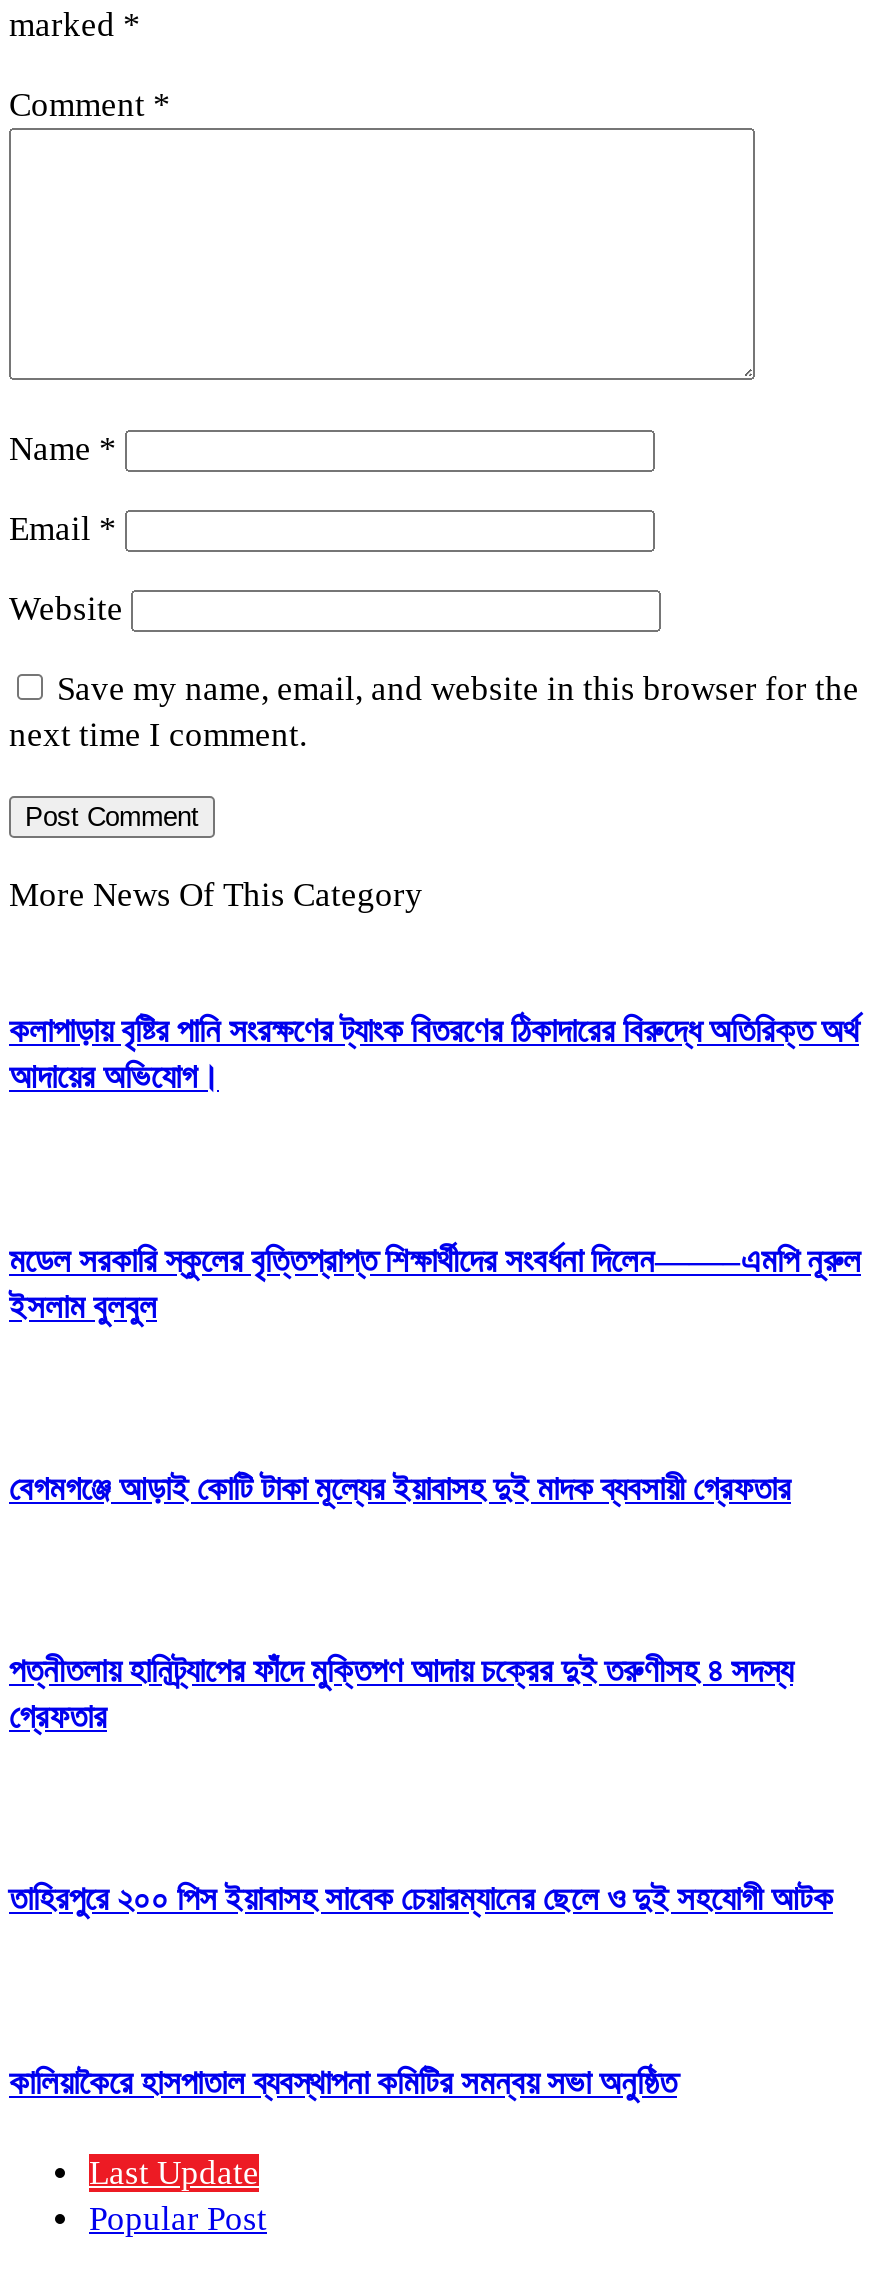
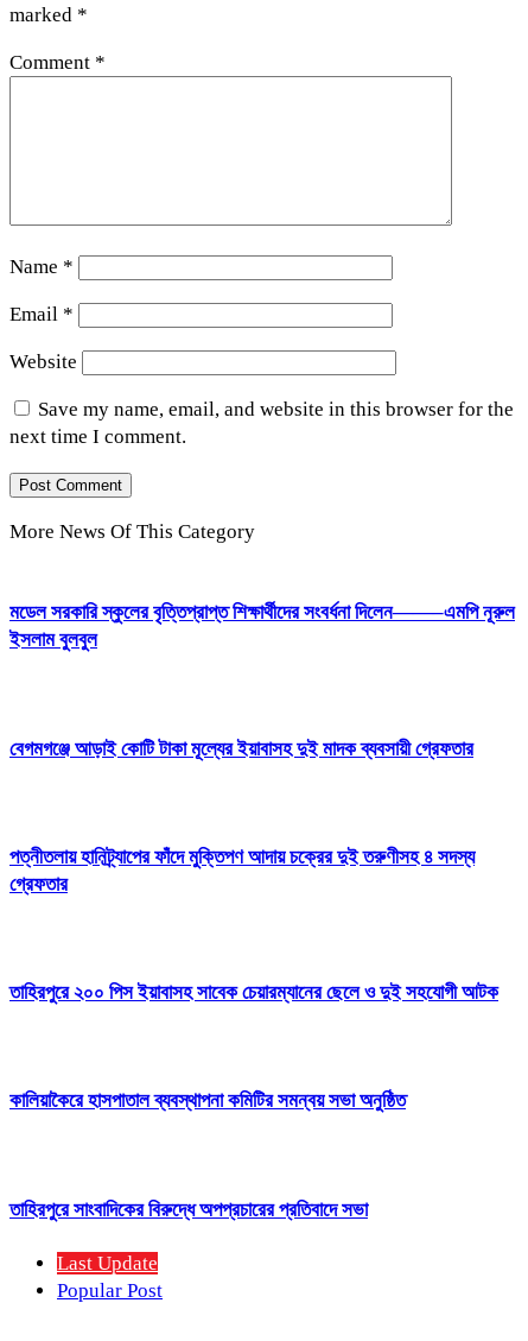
[9,1013,859,1097] কলাপাড়ায় বৃষ্টির পানি সংরক্ষণের ট্যাংক বিতরণের ঠিকাদারের বিরুদ্ধে অতিরিক্ত অর্থ | আদায়ের অভিযোগ। -> none
moved [9,1241,861,2101] -> [9,601,515,1112]: মডেল সরকারি স্কুলের বৃত্তিপ্রাপ্ত শিক্ষার্থীদের সংবর্ধনা দিলেন——–এমপি নূরুল | ইসলাম বুলবুল | বেগমগঞ্জে আড়াই কোটি টাকা মূল্যের ইয়াবাসহ দুই মাদক ব্যবসায়ী গ্রেফতার | গ্রেফতার | তাহিরপুরে ২০০ পিস ইয়াবাসহ সাবেক চেয়ারম্যানের ছেলে ও দুই সহযোগী আটক | কালিয়াকৈরে হাসপাতাল ব্যবস্থাপনা কমিটির সমন্বয় সভা অনুষ্ঠিত
none -> [9,1198,368,1220] তাহিরপুরে সাংবাদিকের বিরুদ্ধে অপপ্রচারের প্রতিবাদে সভা

